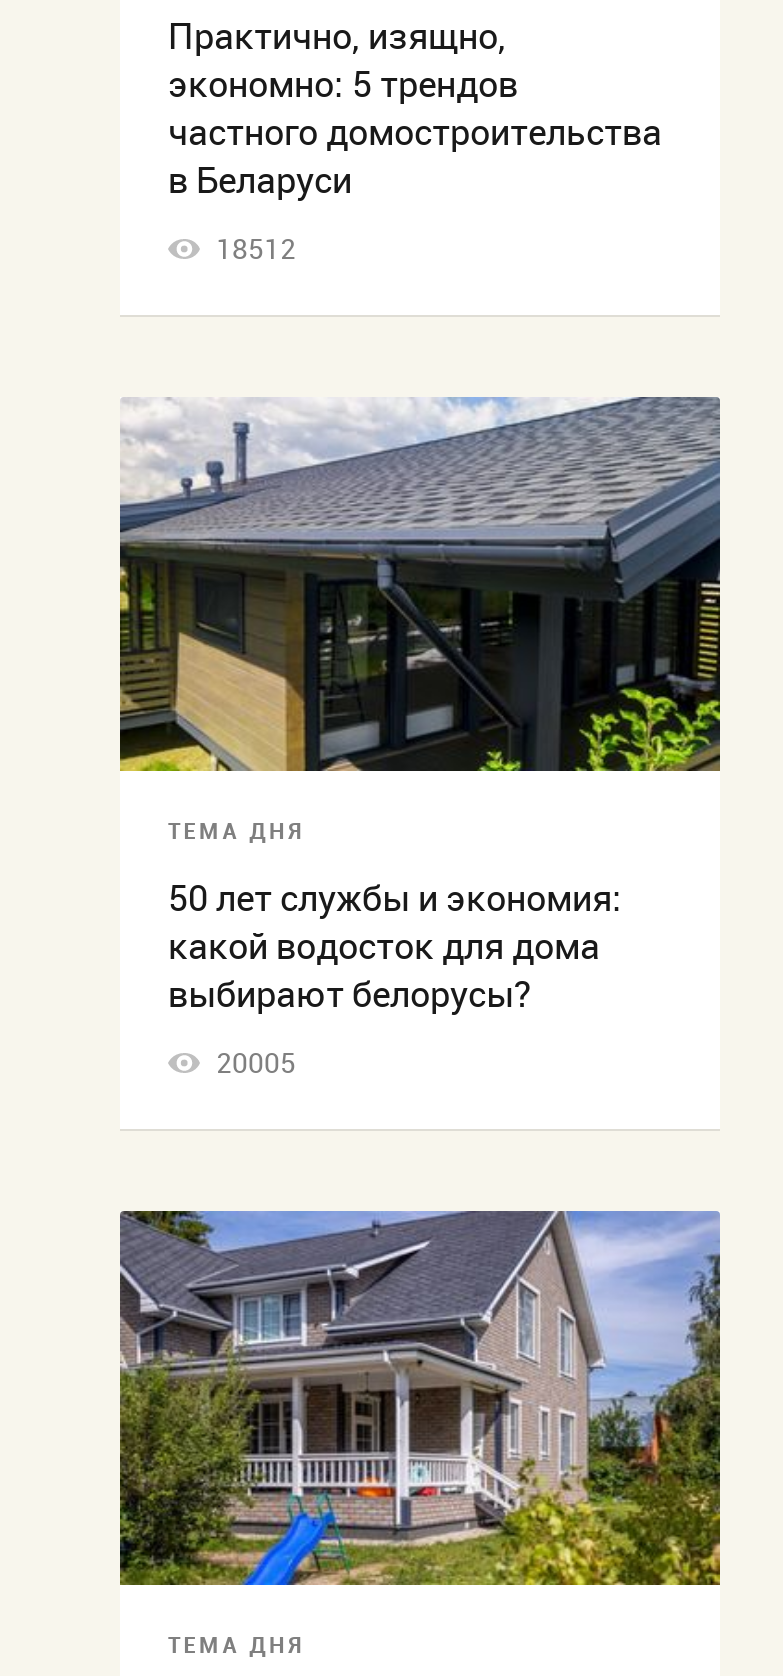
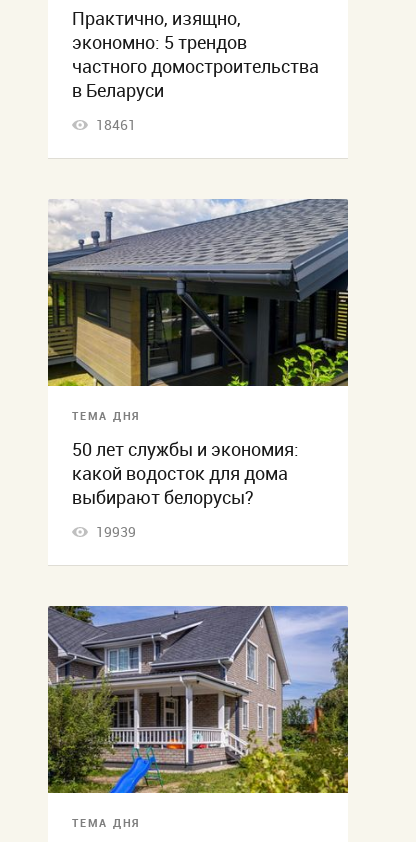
[216,233,296,265] 18512 -> [96,117,136,133] 18461
[216,1047,296,1079] 20005 -> [96,524,136,540] 19939

